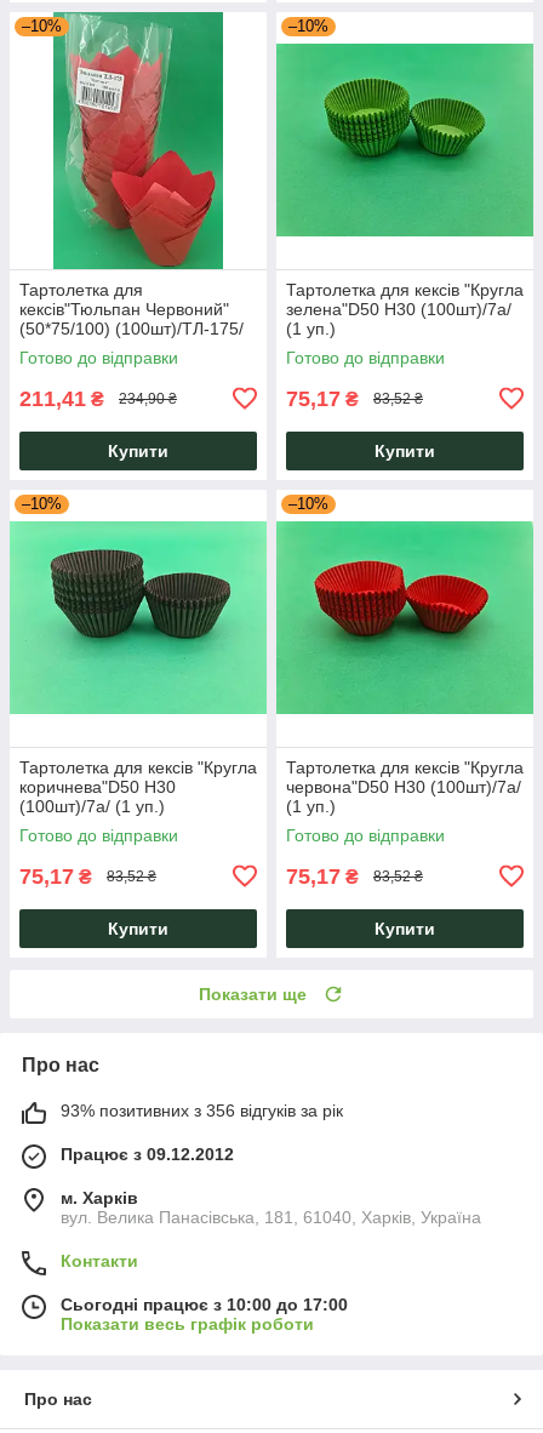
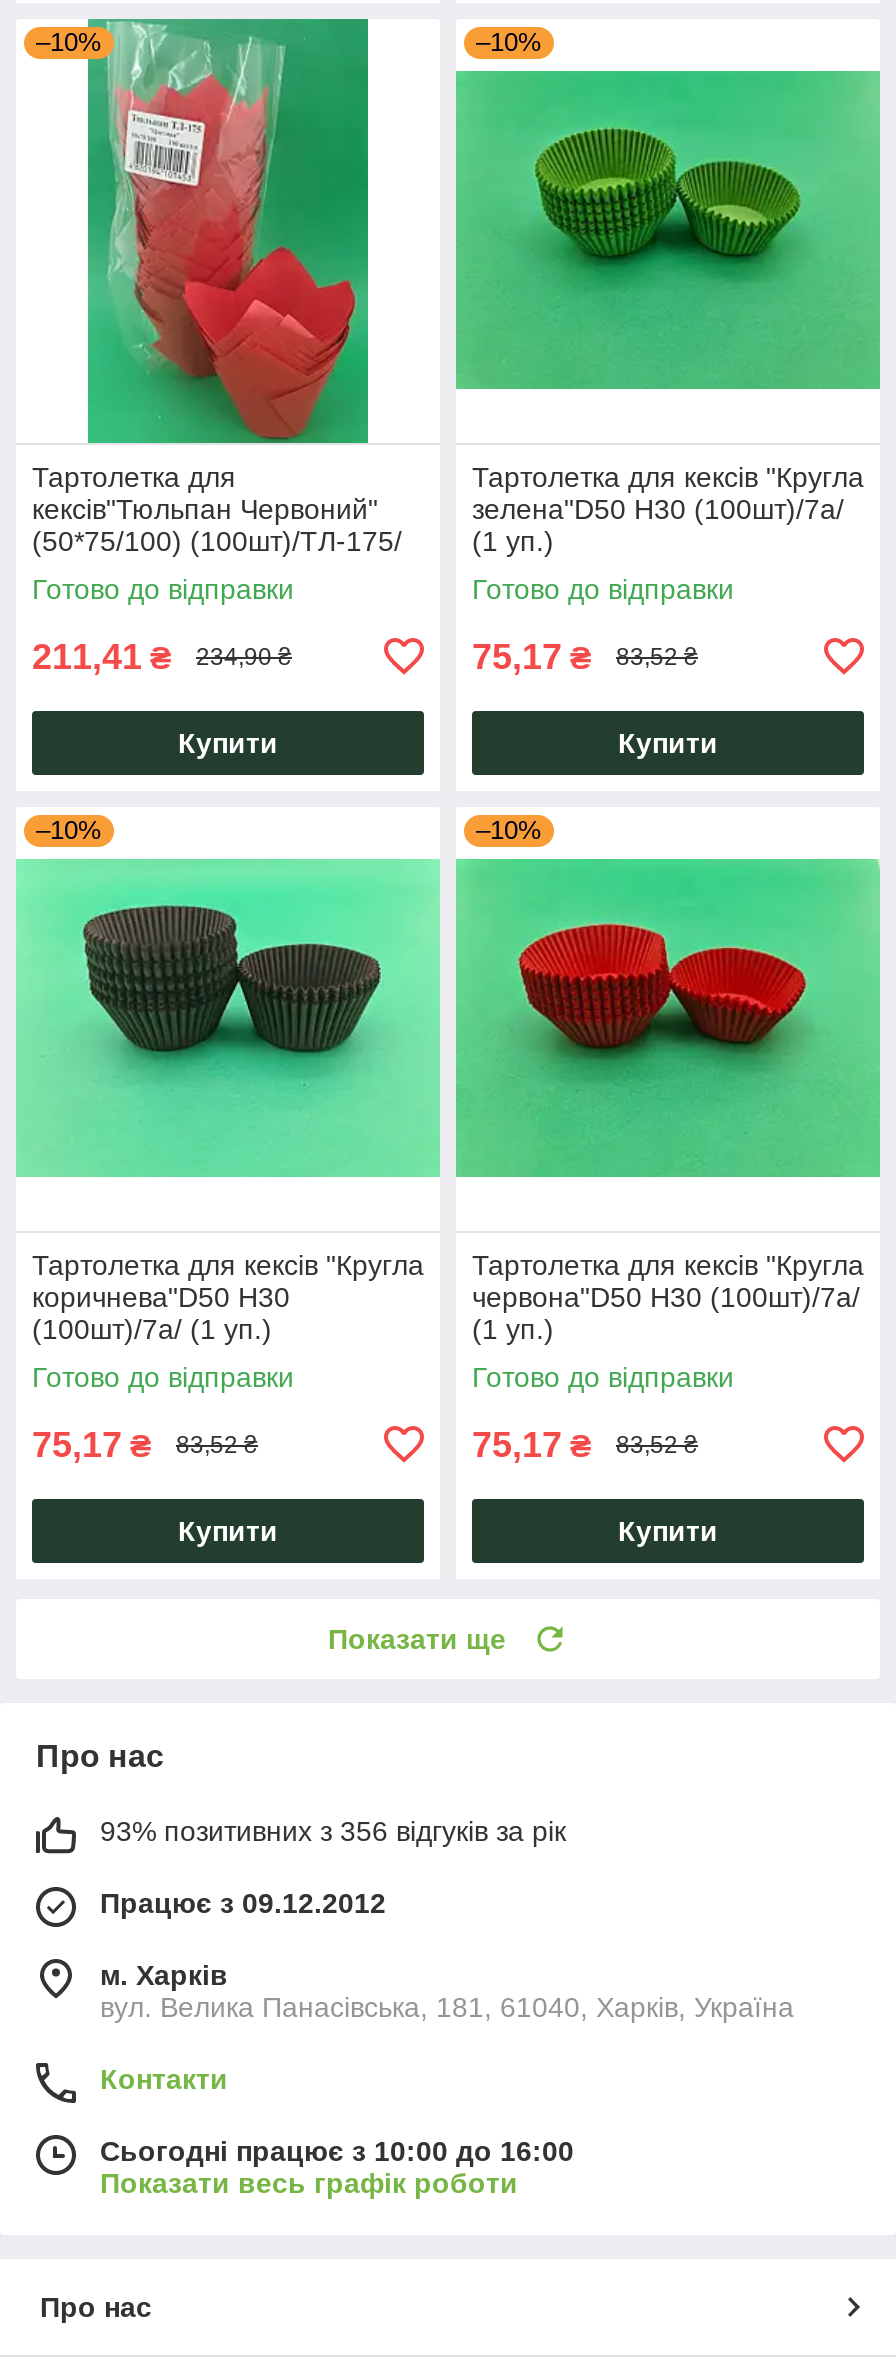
[61,1295,348,1314] Сьогодні працює з 10:00 до 17:00 -> [100,2135,574,2167] Сьогодні працює з 10:00 до 16:00

